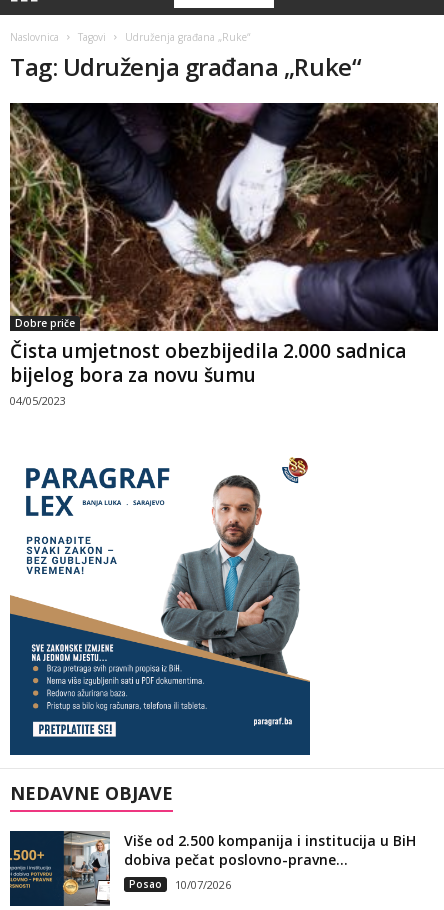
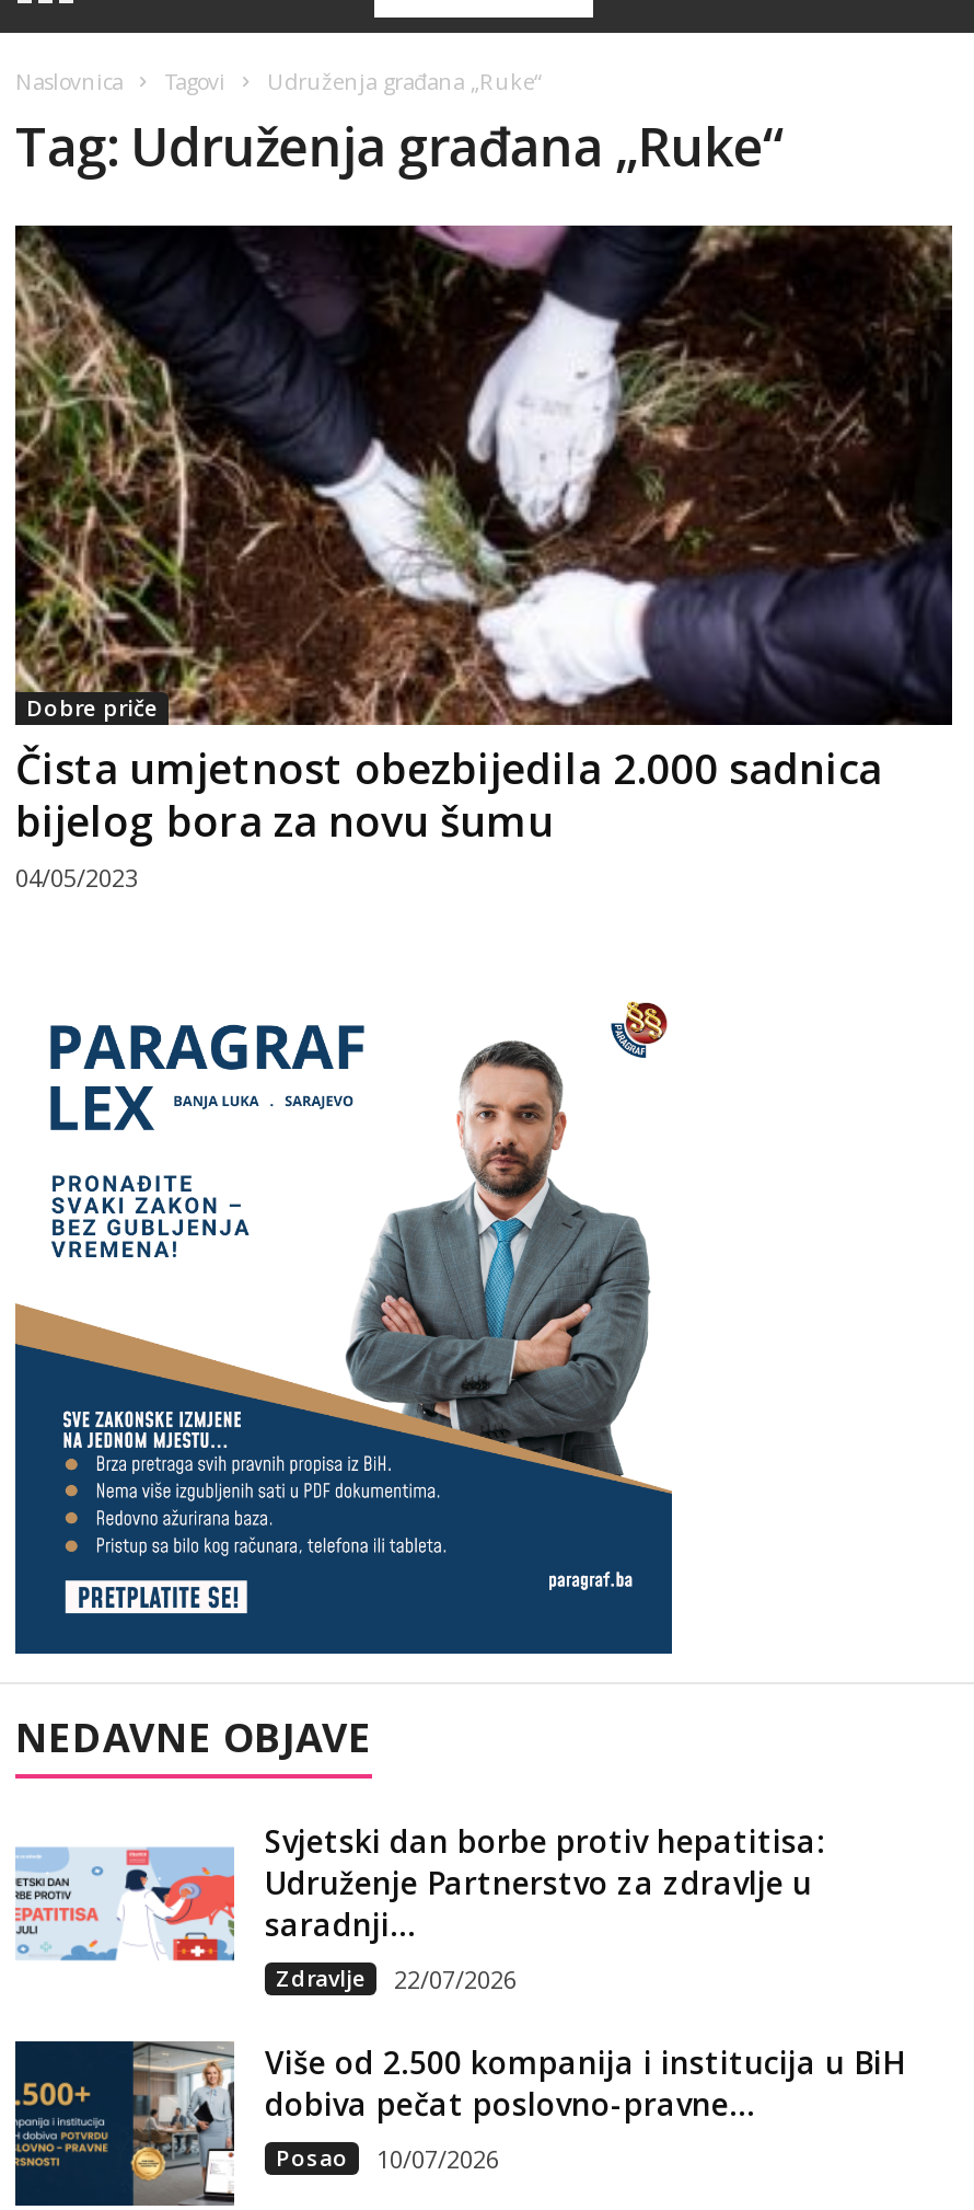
none -> [15,1820,825,1996] [image] | Svjetski dan borbe protiv hepatitisa: | Udruženje Partnerstvo za zdravlje u | saradnji... | Zdravlje | 22/07/2026

